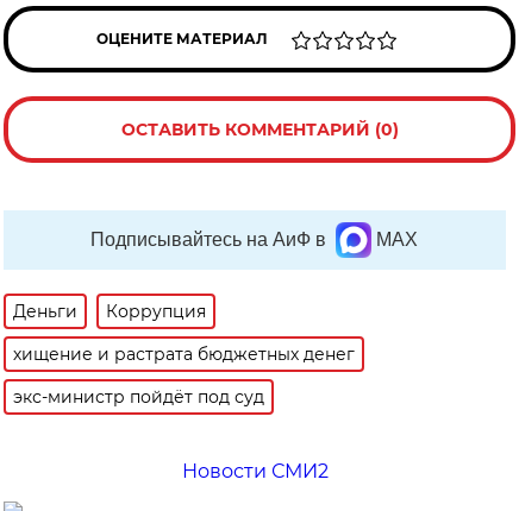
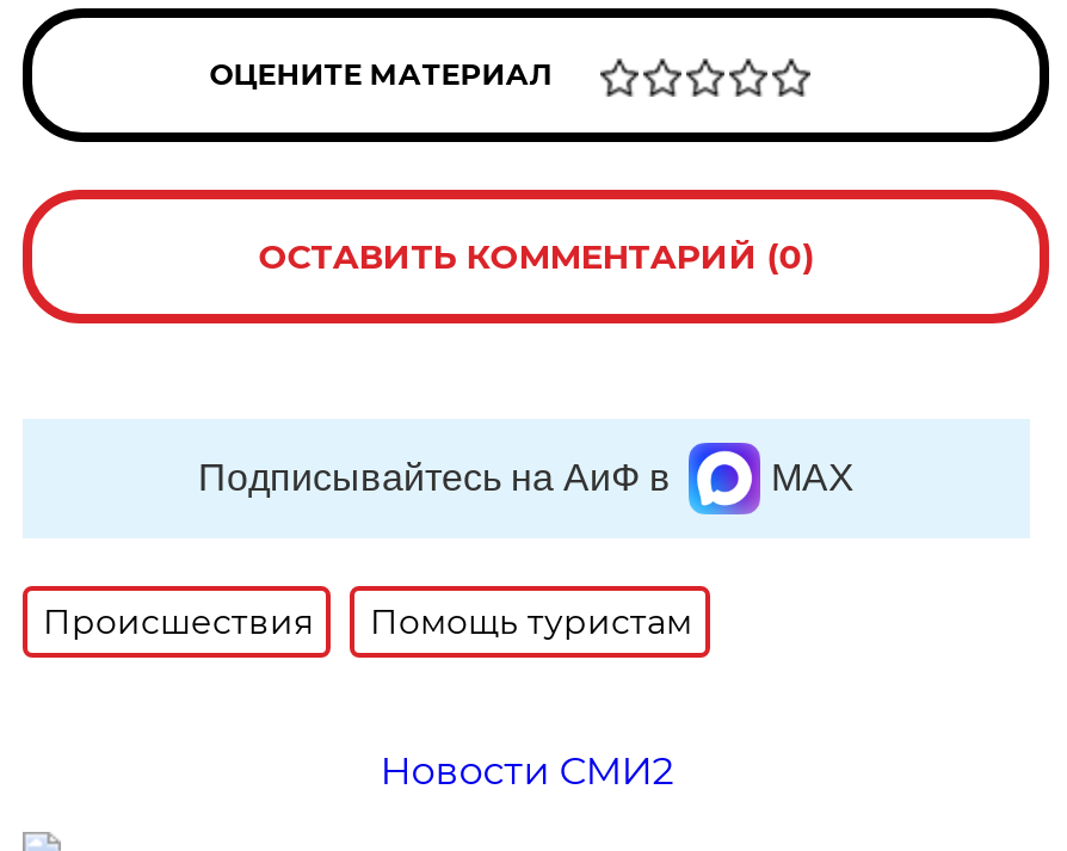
[14,301,355,407] Деньги | Коррупция | хищение и растрата бюджетных денег | экс-министр пойдёт под суд -> [43,600,692,643] Происшествия | Помощь туристам

